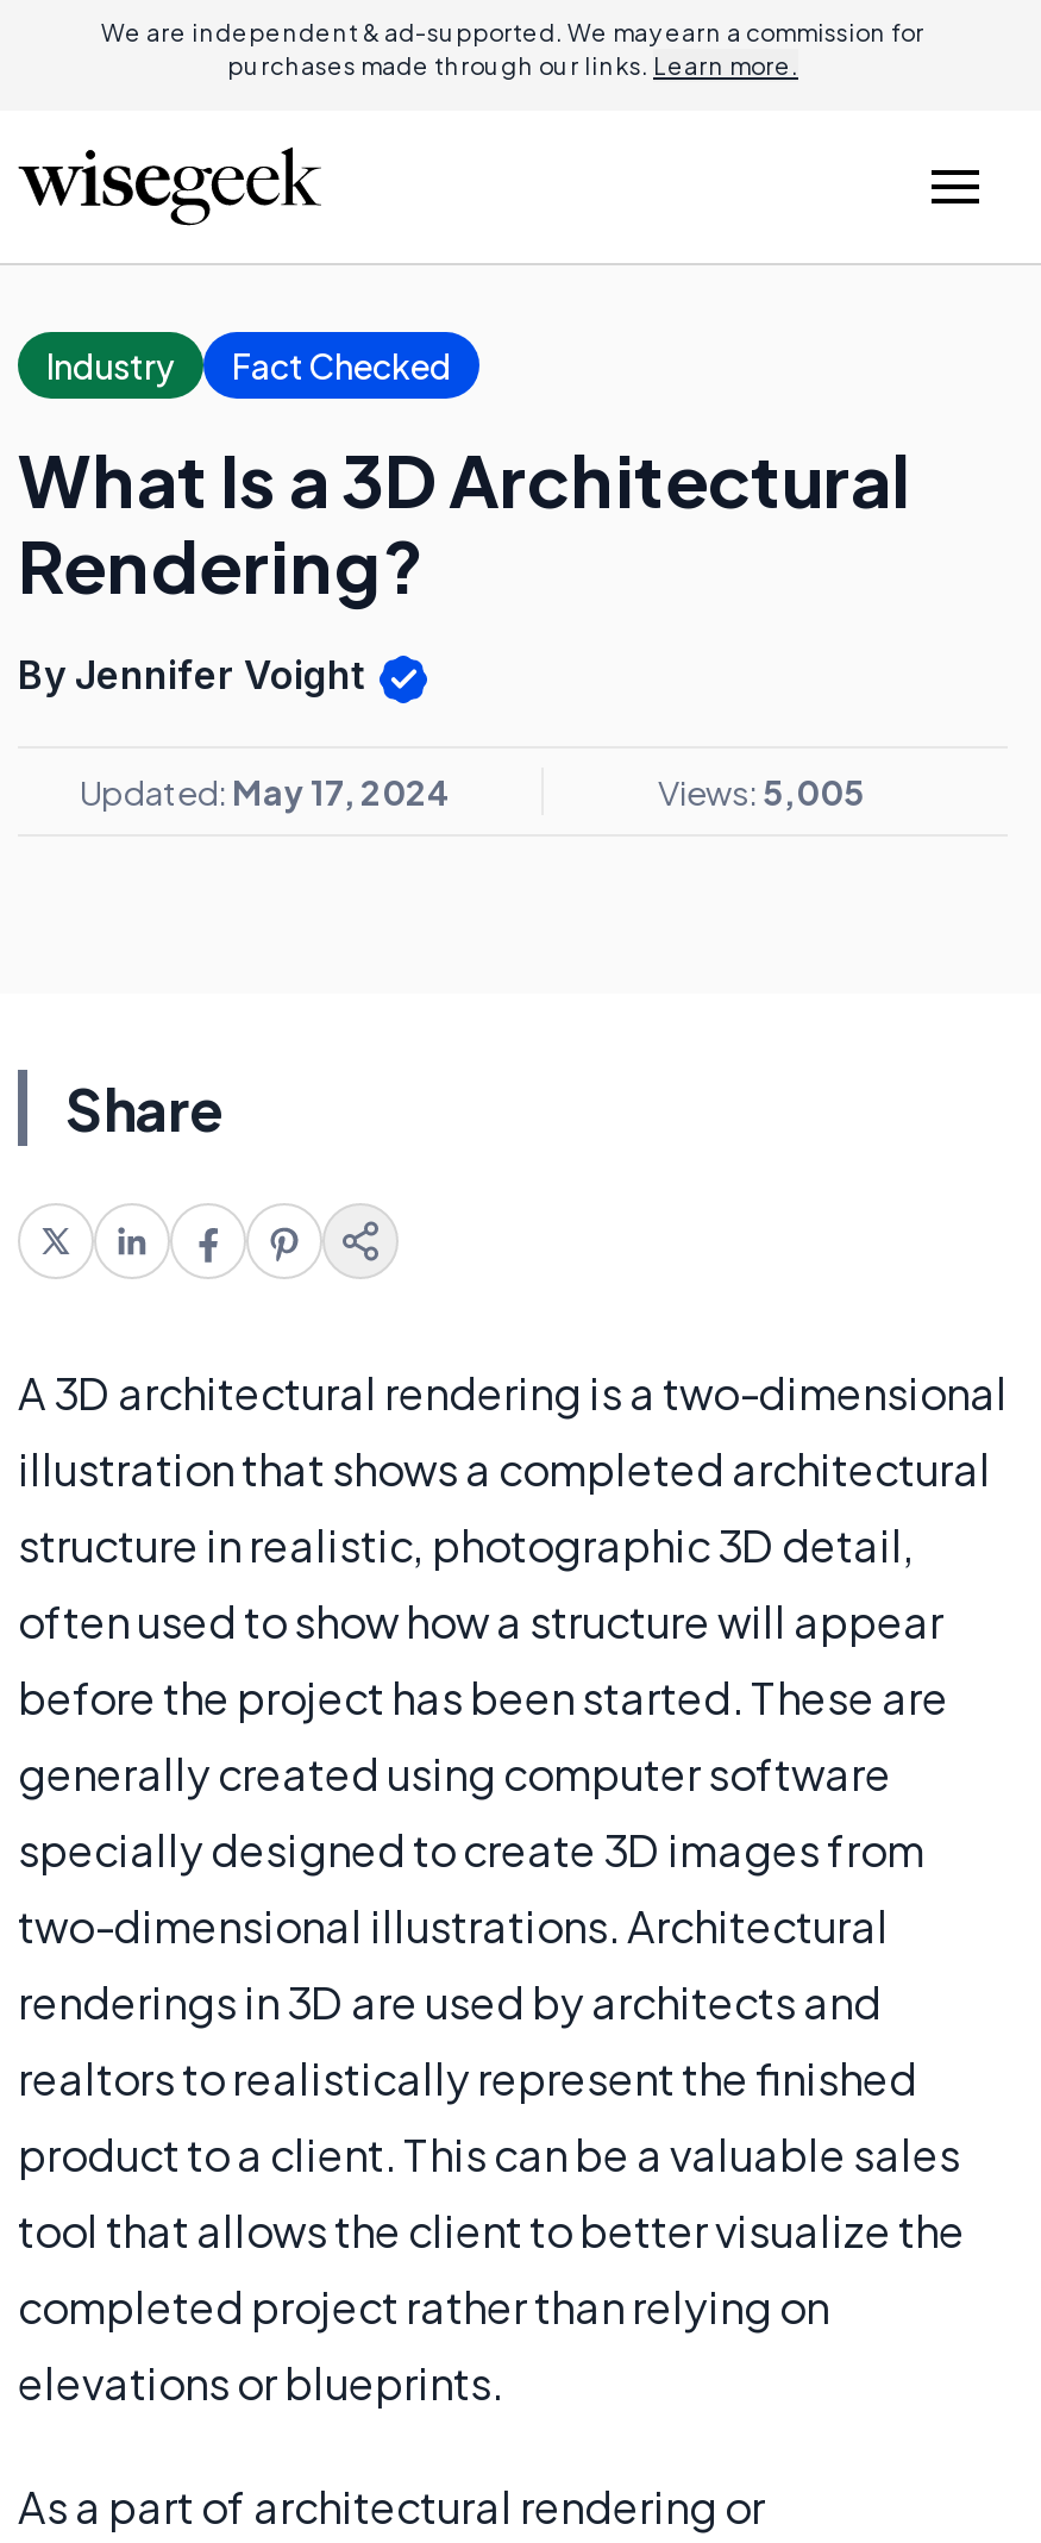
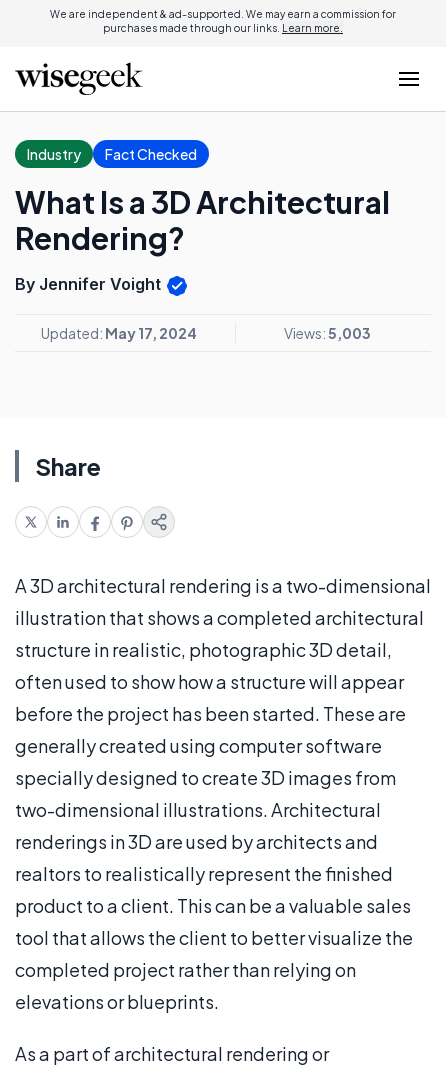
[658,769,865,812] Views: 5,005 -> [284,324,371,342] Views: 5,003

